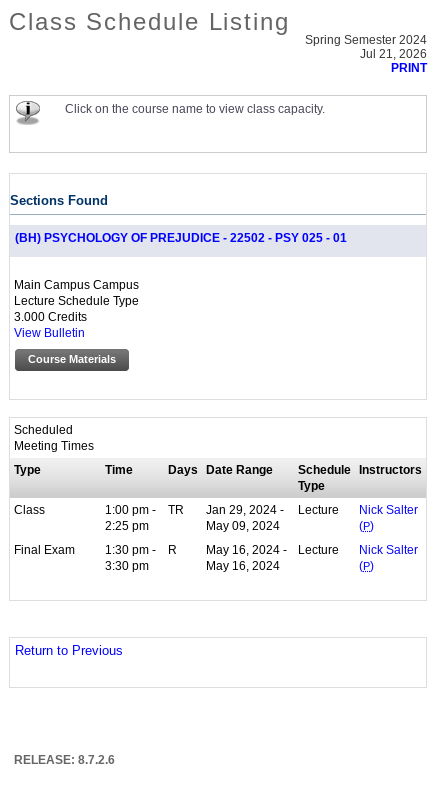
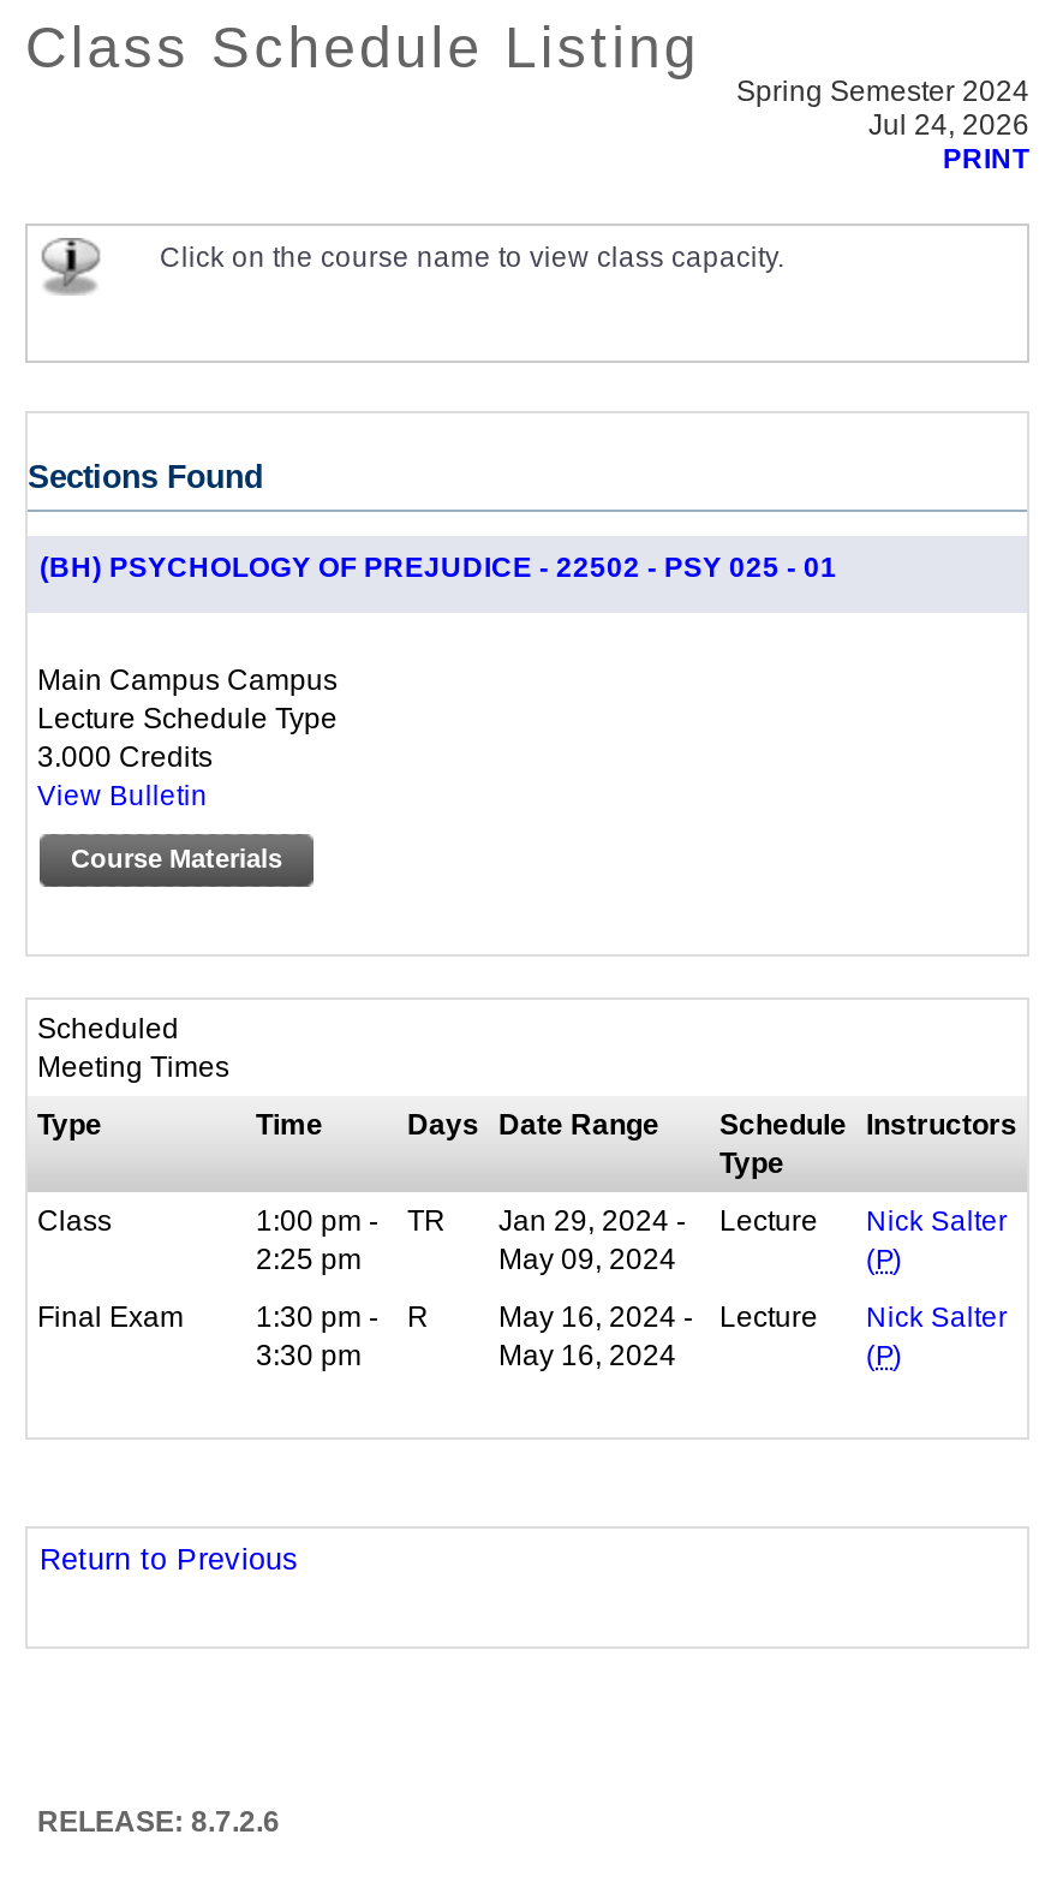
[360,47,427,61] Jul 21, 2026 -> [868,108,1029,142] Jul 24, 2026

